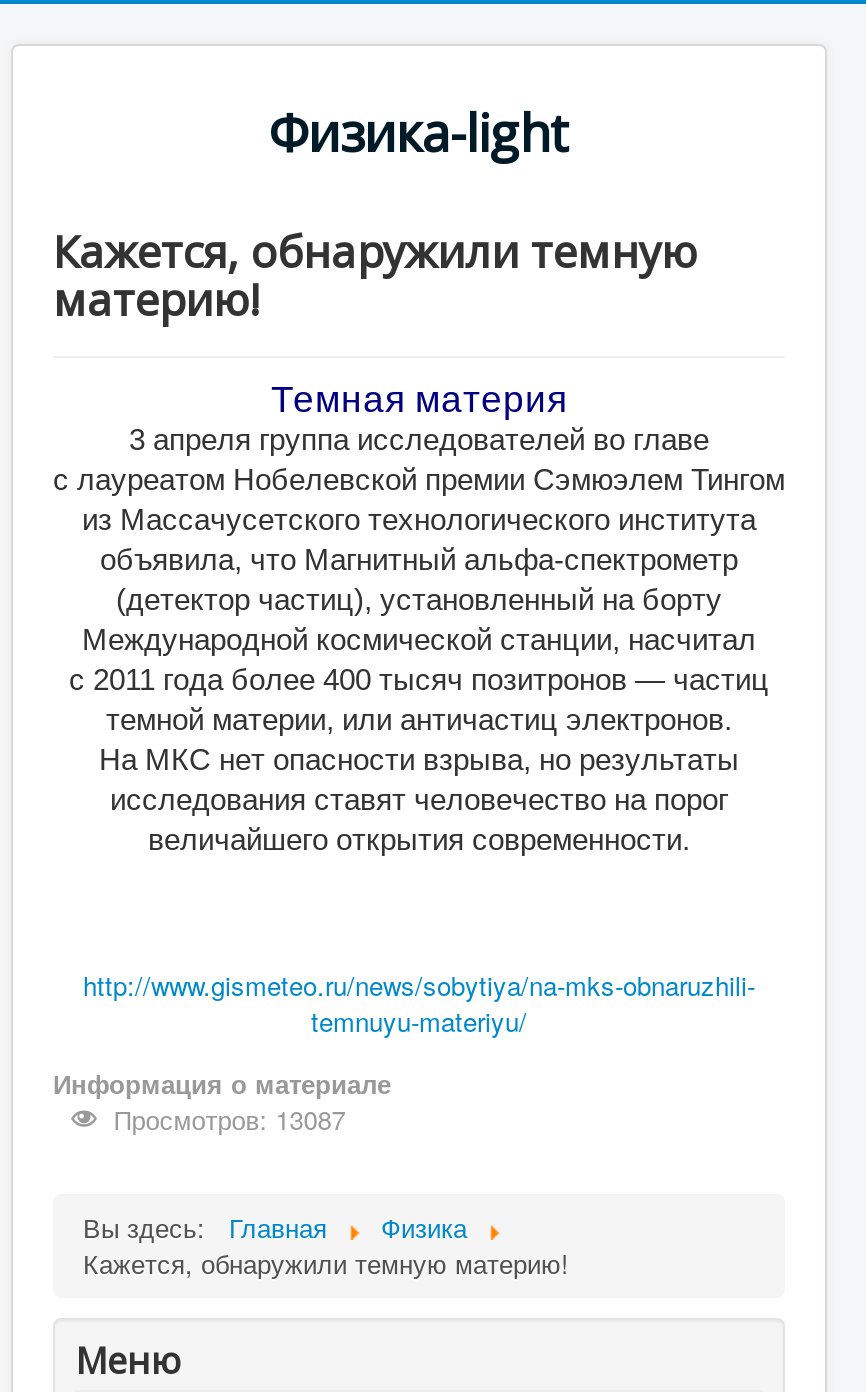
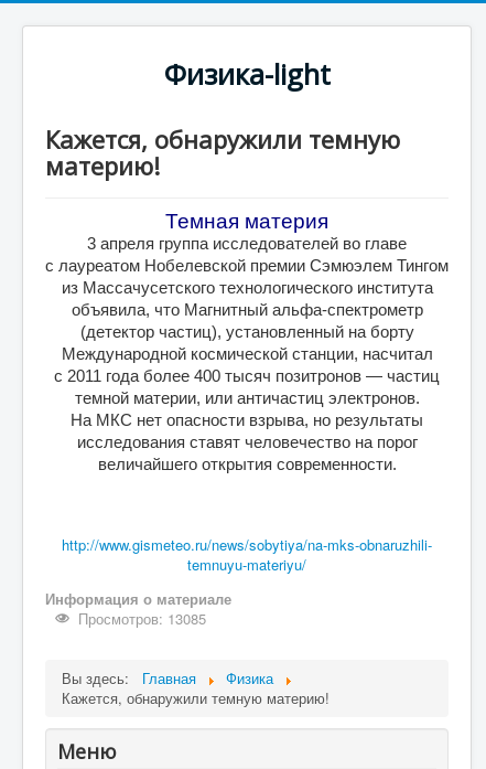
[113,1100,345,1138] Просмотров: 13087 -> [78,608,206,629] Просмотров: 13085

